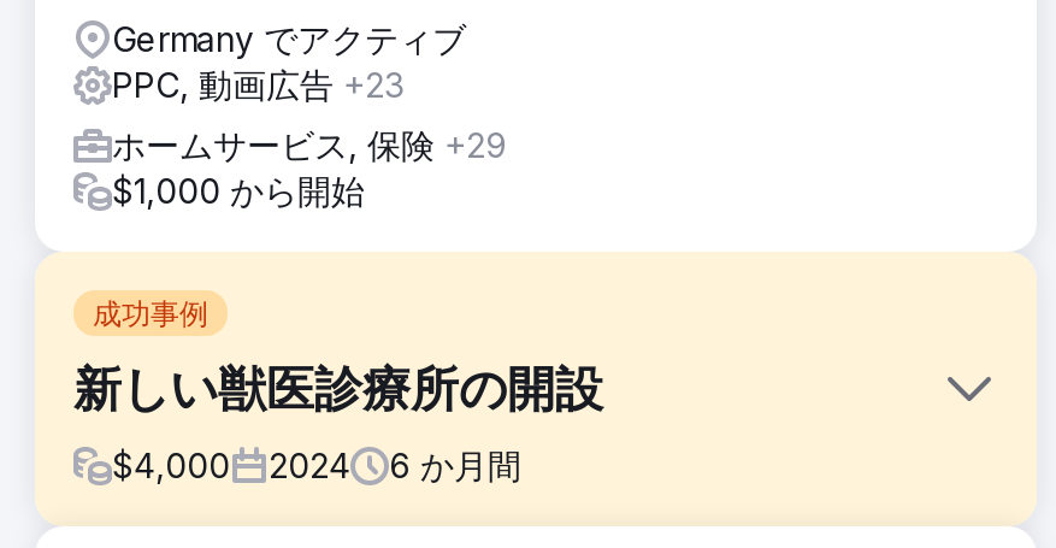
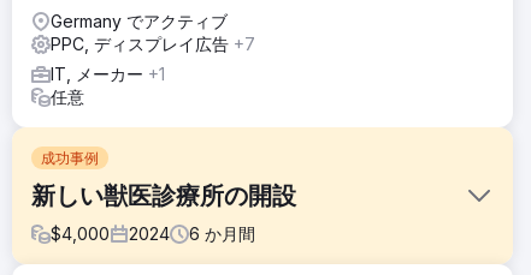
[112,64,403,105] PPC, 動画広告+23 -> [51,34,255,54] PPC, ディスプレイ広告+7
[112,124,507,211] ホームサービス, 保険+29 | $1,000 から開始 -> [51,64,165,107] IT, メーカー+1 | 任意

